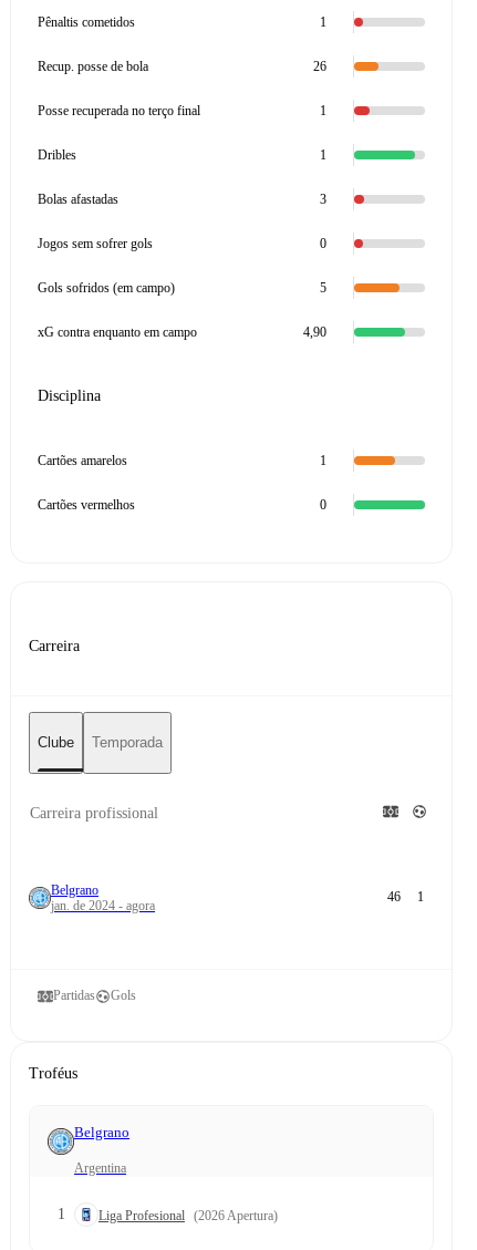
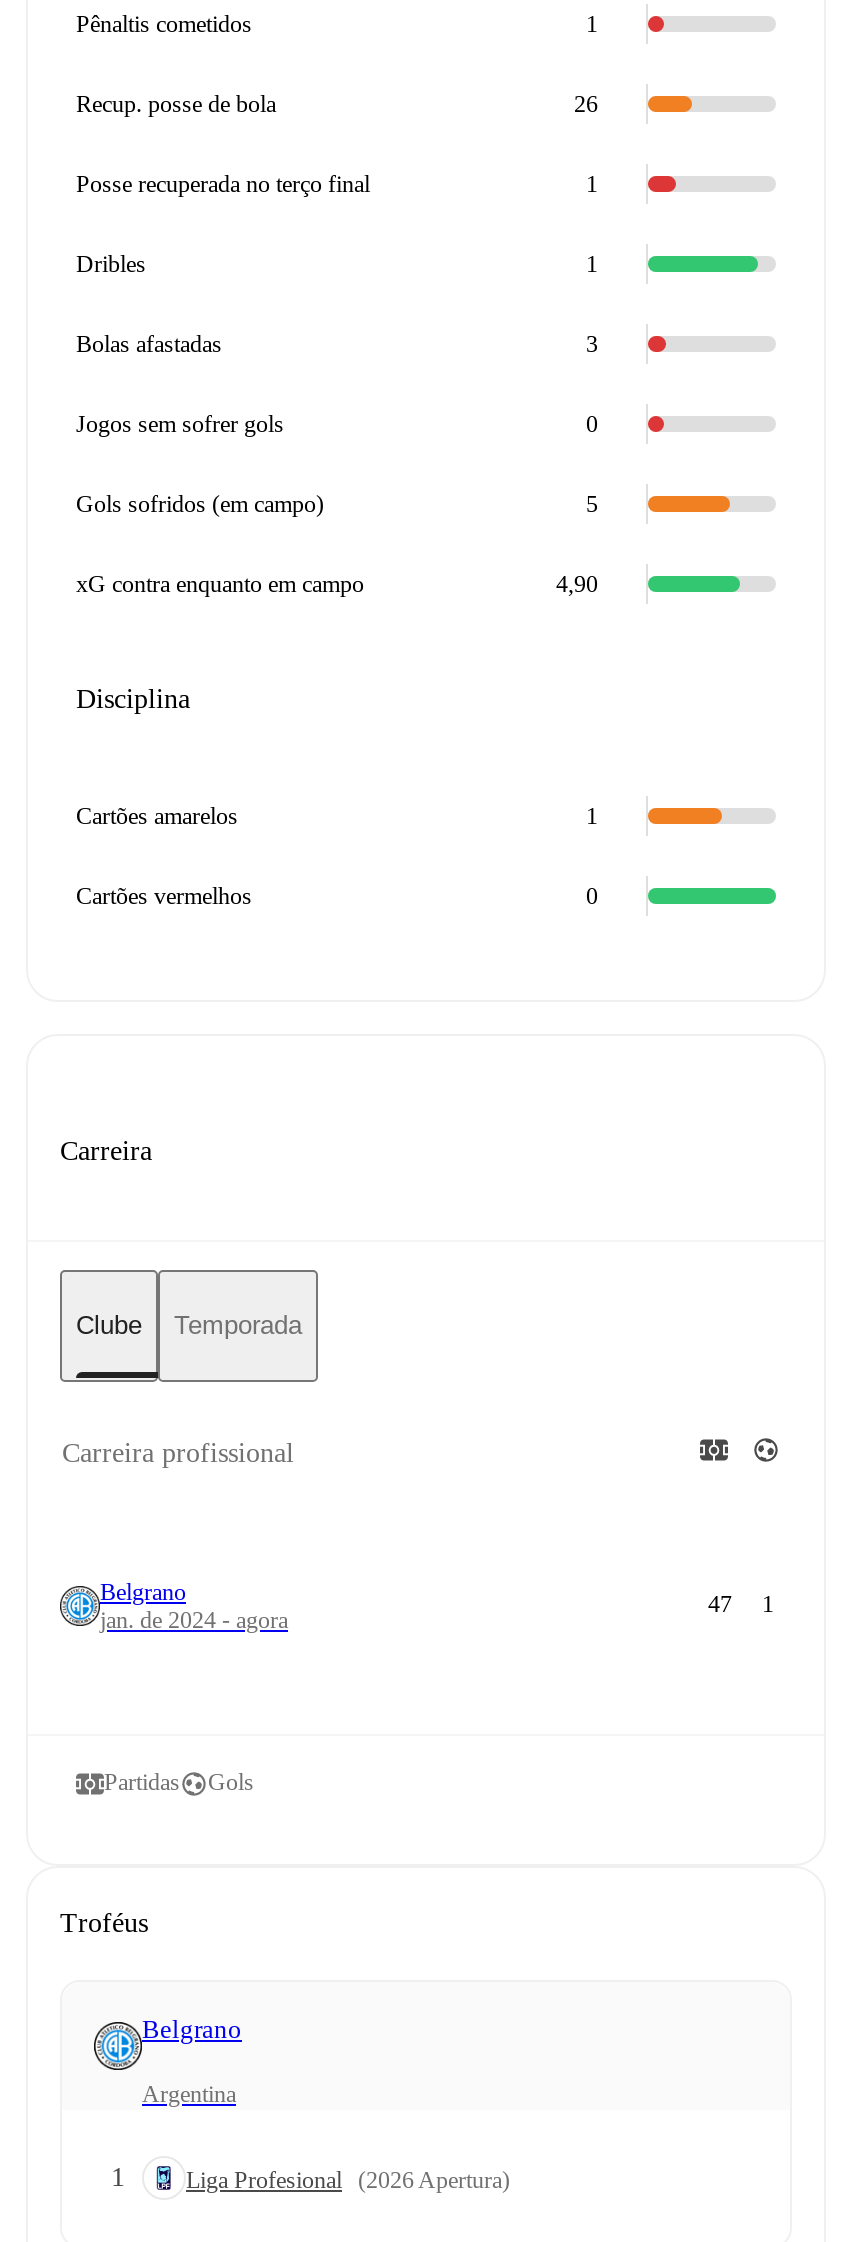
[387,889,424,905] 46 1 -> [708,1590,774,1618] 47 1

